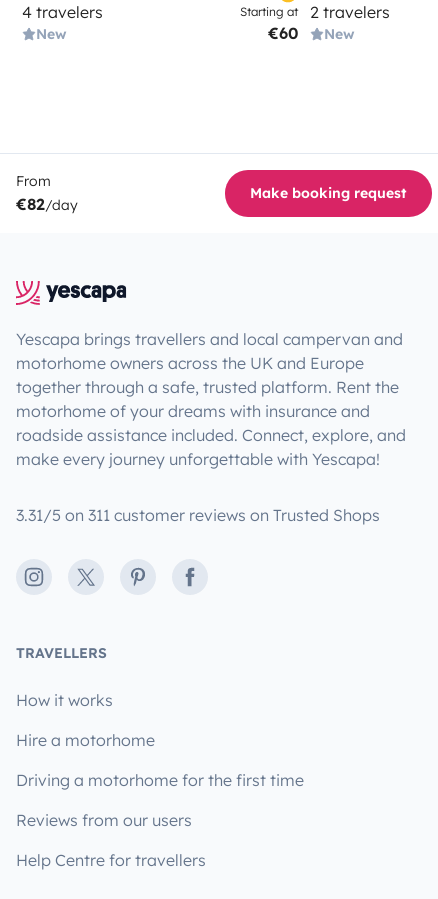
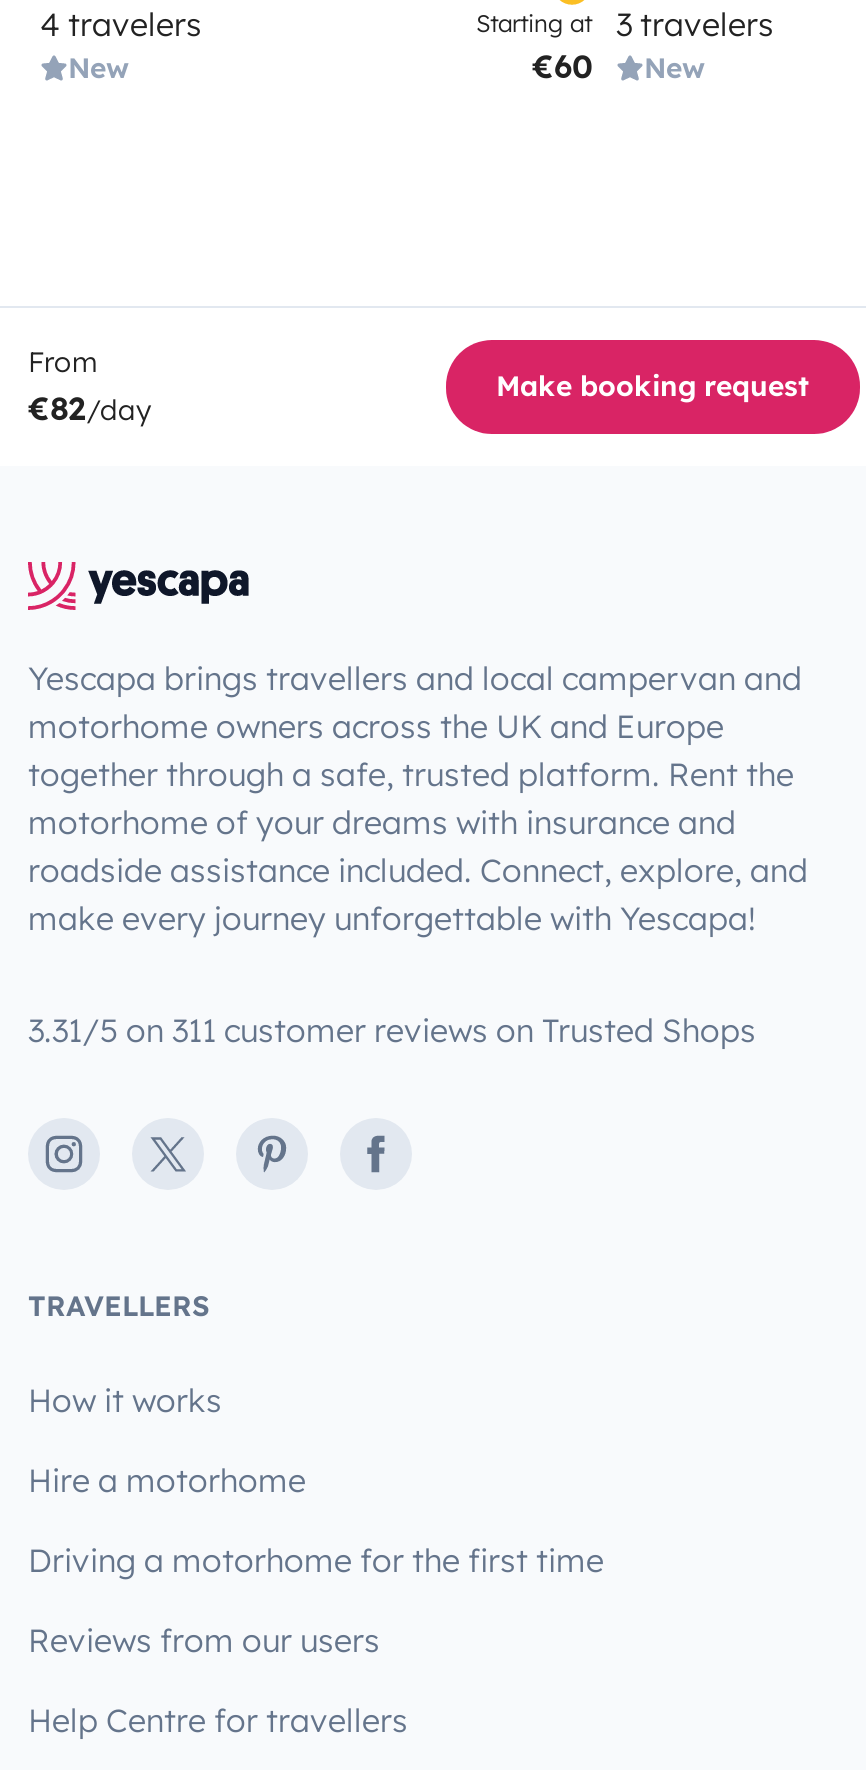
[240,2,390,22] Starting at 2 travelers -> [476,4,774,44] Starting at 3 travelers

